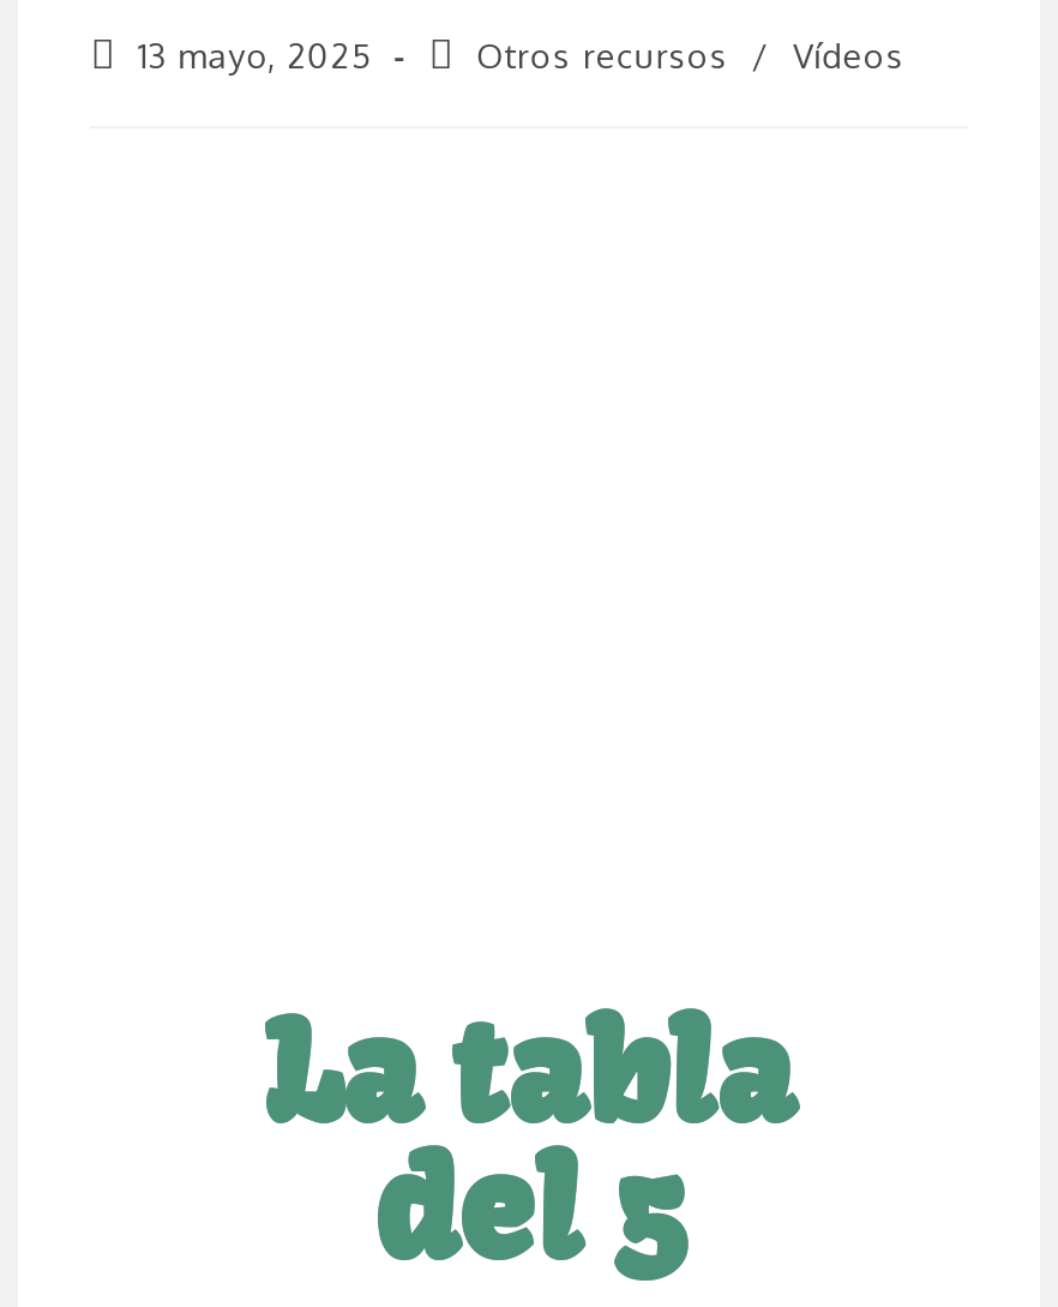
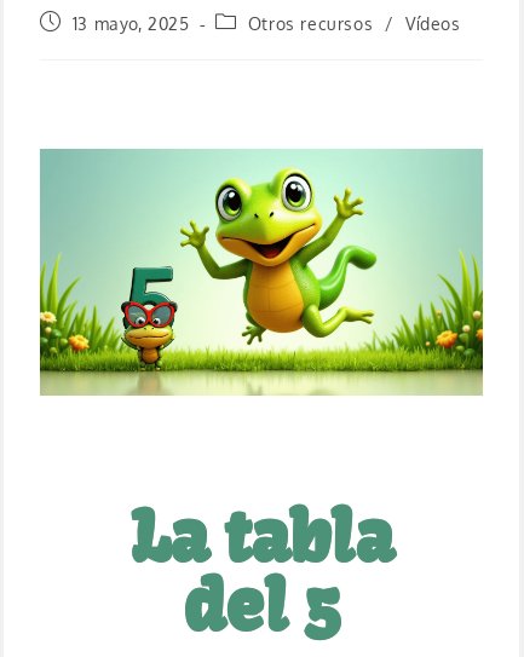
none -> [39,148,484,397] [image]

